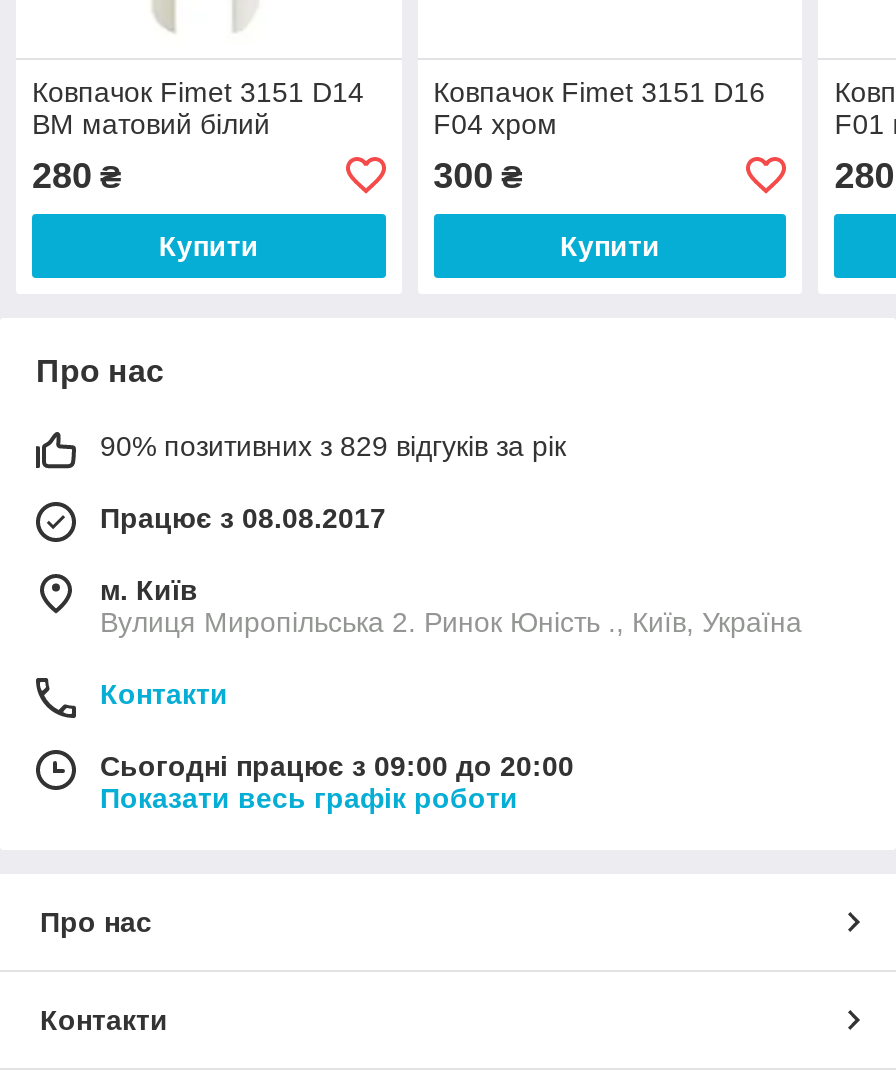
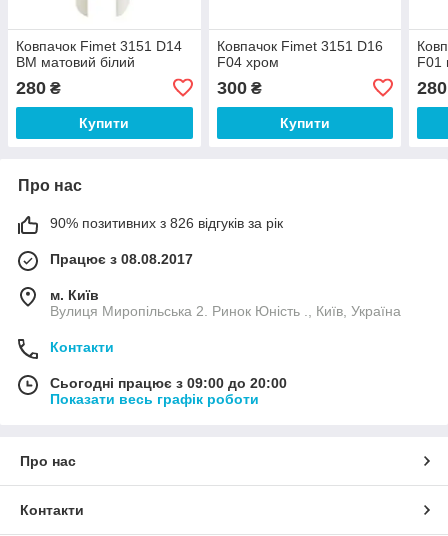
[100,430,566,462] 90% позитивних з 829 відгуків за рік -> [50,215,283,231] 90% позитивних з 826 відгуків за рік

